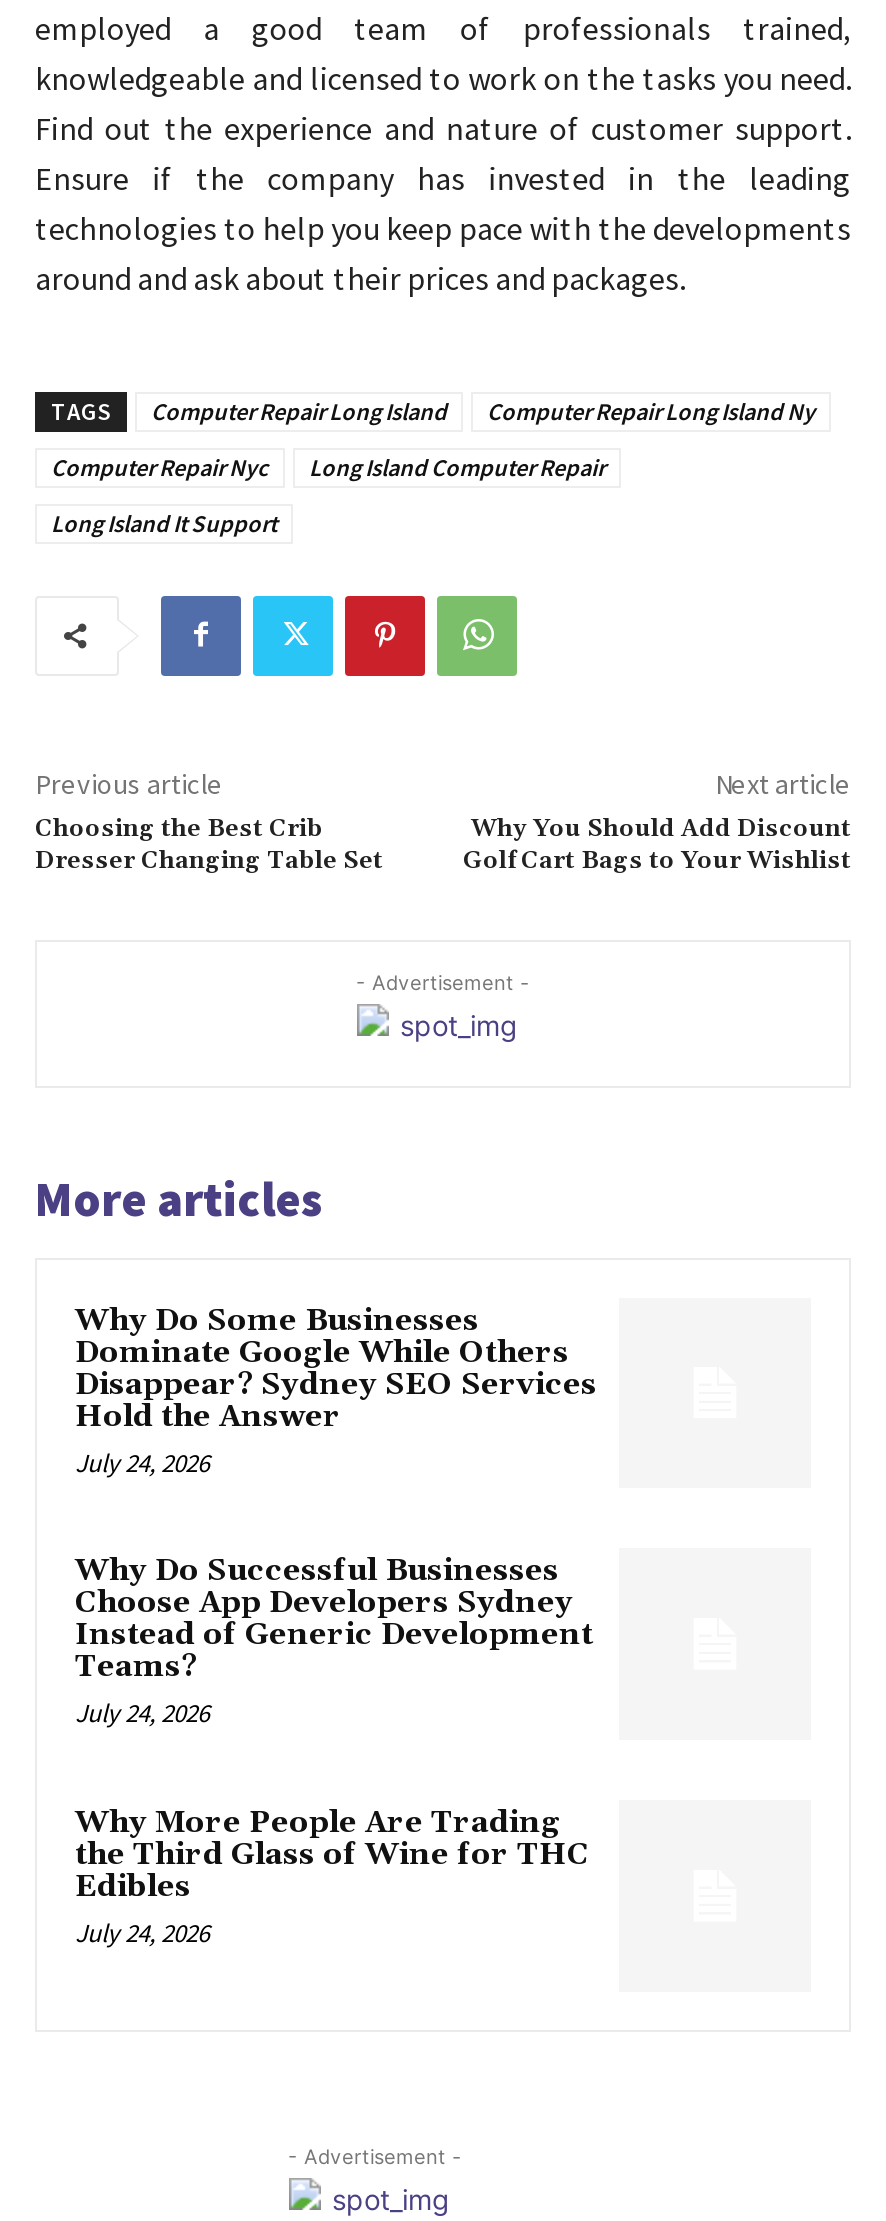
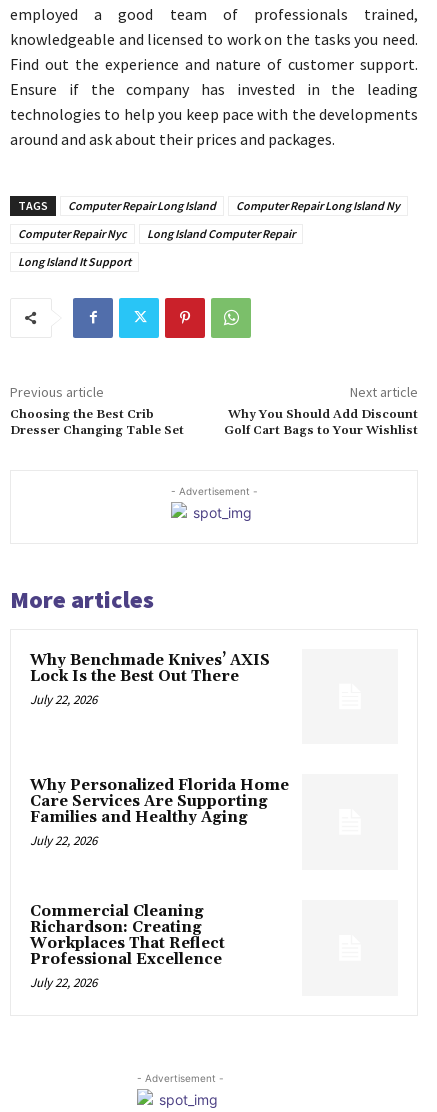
[75,1301,597,1479] Why Do Some Businesses | Dominate Google While Others | Disappear? Sydney SEO Services | Hold the Answer | July 24, 2026 -> [30,651,270,708] Why Benchmade Knives’ AXIS | Lock Is the Best Out There | July 22, 2026
[75,1553,593,1731] Why Do Successful Businesses | Choose App Developers Sydney | Instead of Generic Development | Teams? | July 24, 2026 -> [30,776,289,849] Why Personalized Florida Home | Care Services Are Supporting | Families and Healthy Aging | July 22, 2026
[75,1804,589,1950] Why More People Are Trading | the Third Glass of Wine for THC | Edibles | July 24, 2026 -> [30,902,225,991] Commercial Cleaning | Richardson: Creating | Workplaces That Reflect | Professional Excellence | July 22, 2026

